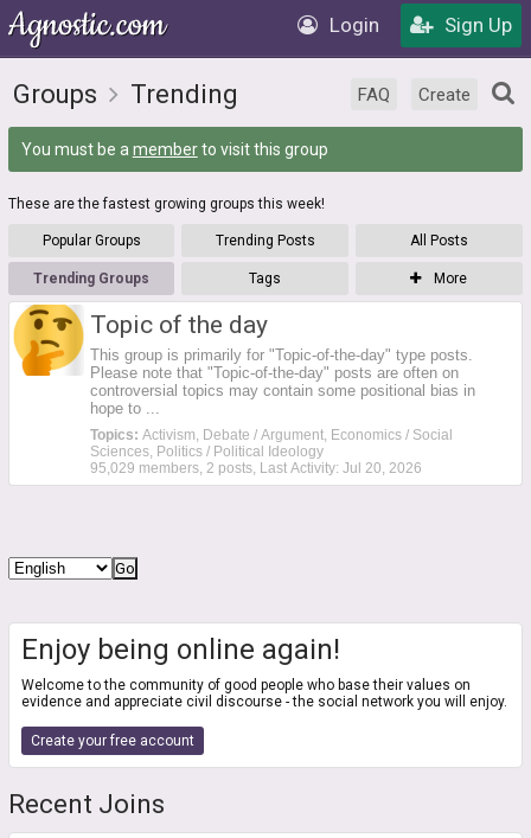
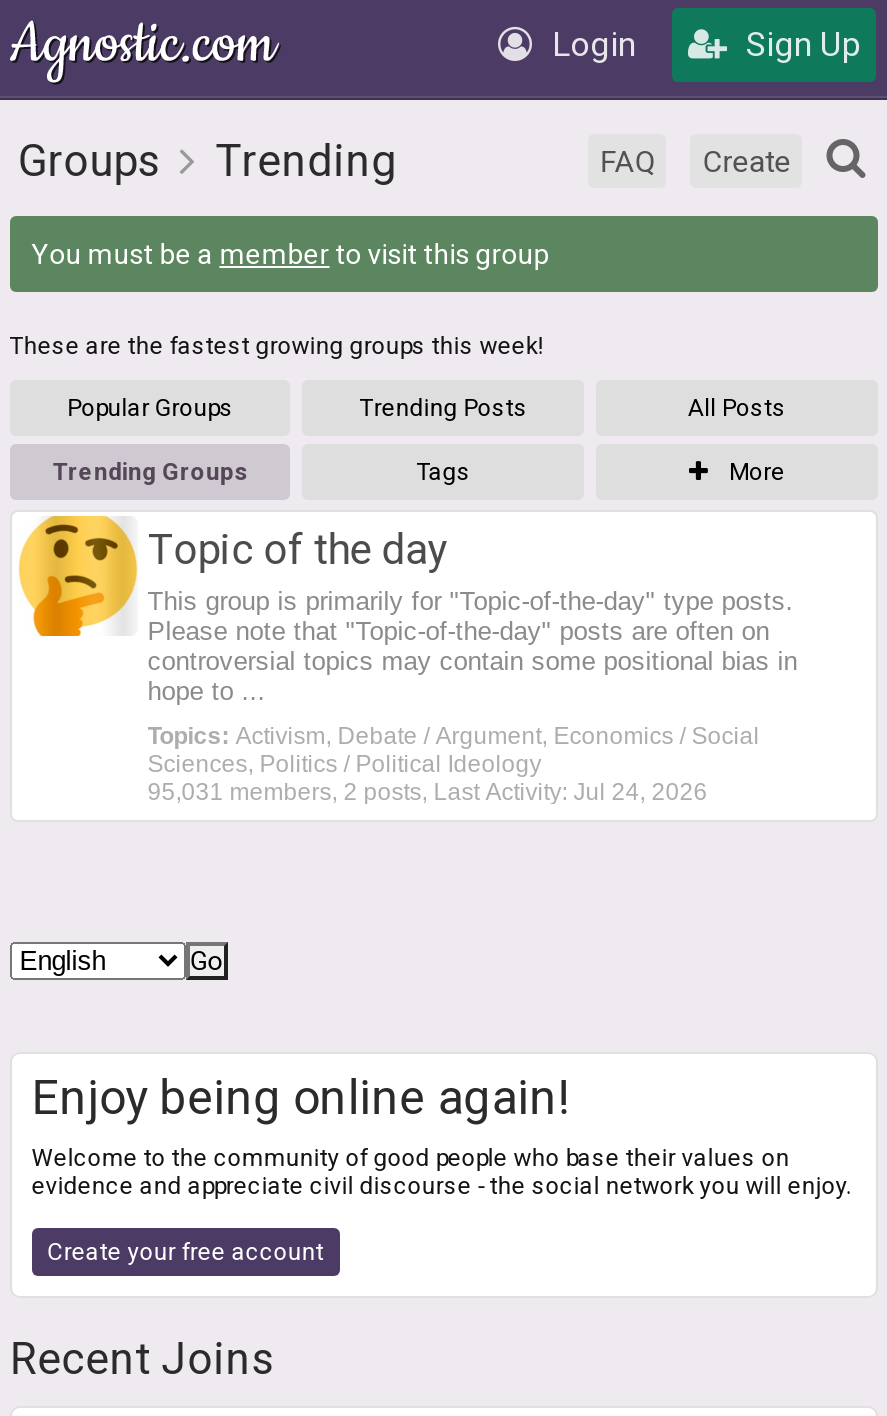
[90,460,422,476] 95,029 members, 2 posts, Last Activity: Jul 20, 2026 -> [147,778,707,806] 95,031 members, 2 posts, Last Activity: Jul 24, 2026

